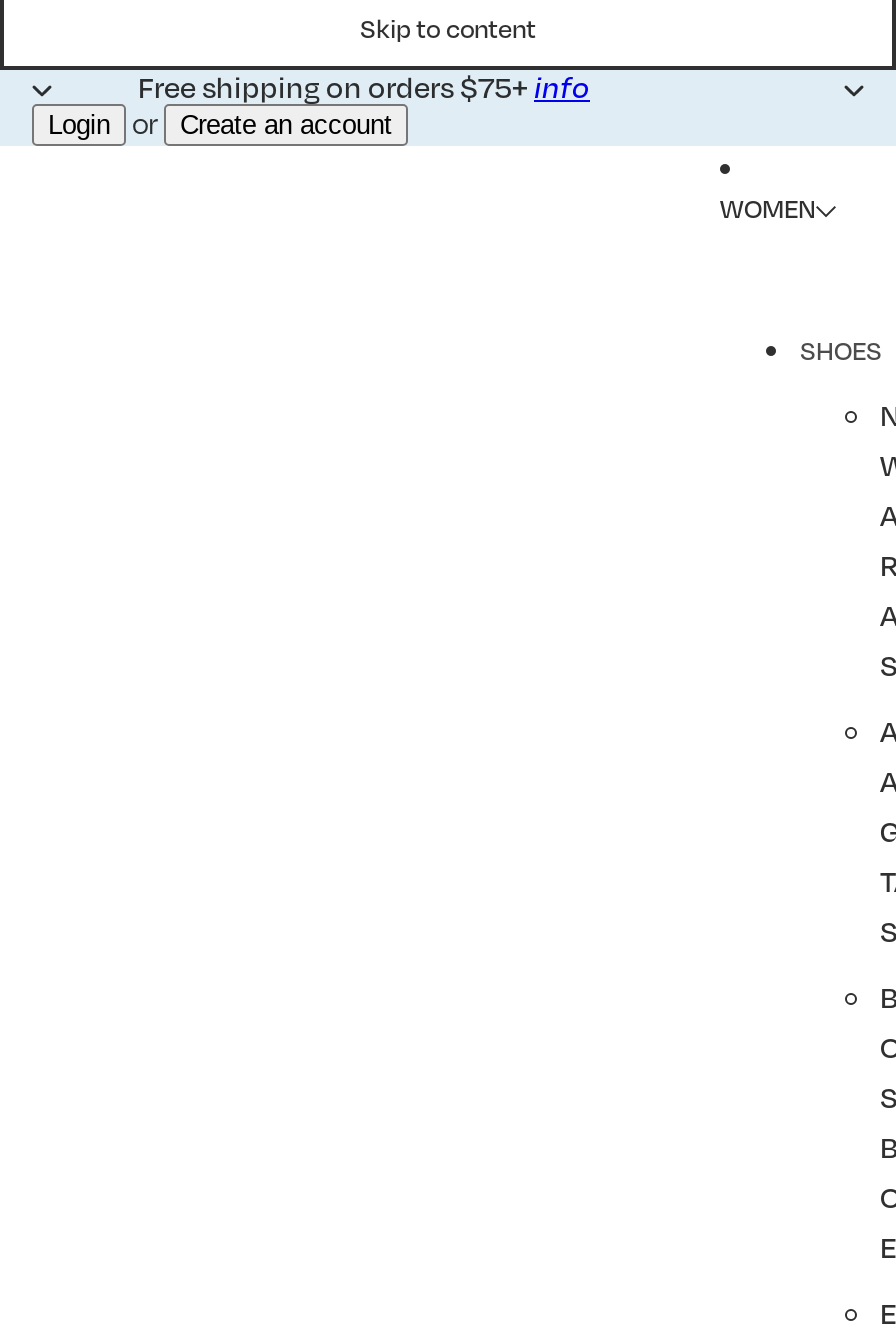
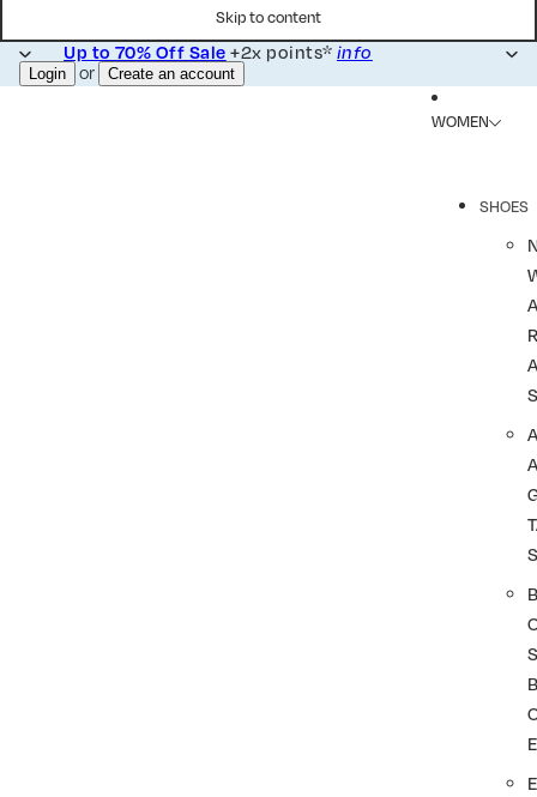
[138,66,590,106] Free shipping on orders $75+info -> [64,41,373,62] Up to 70% Off Sale+2x points*info

